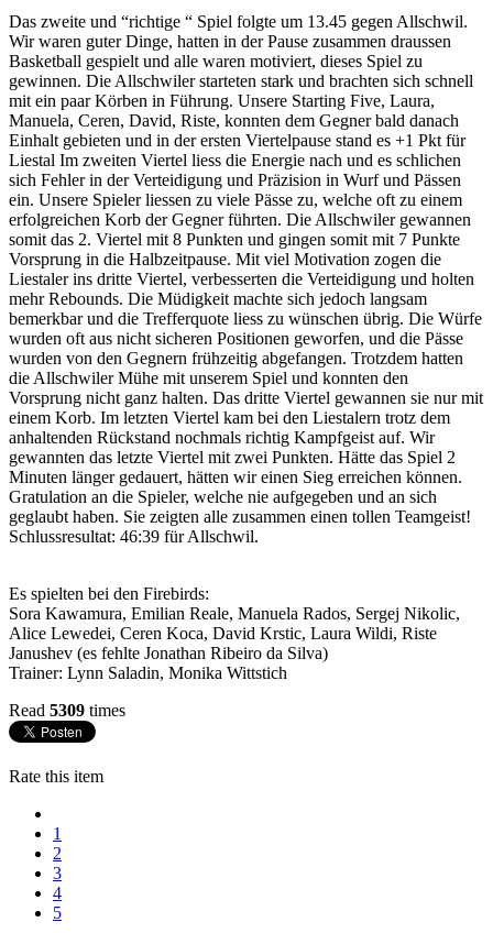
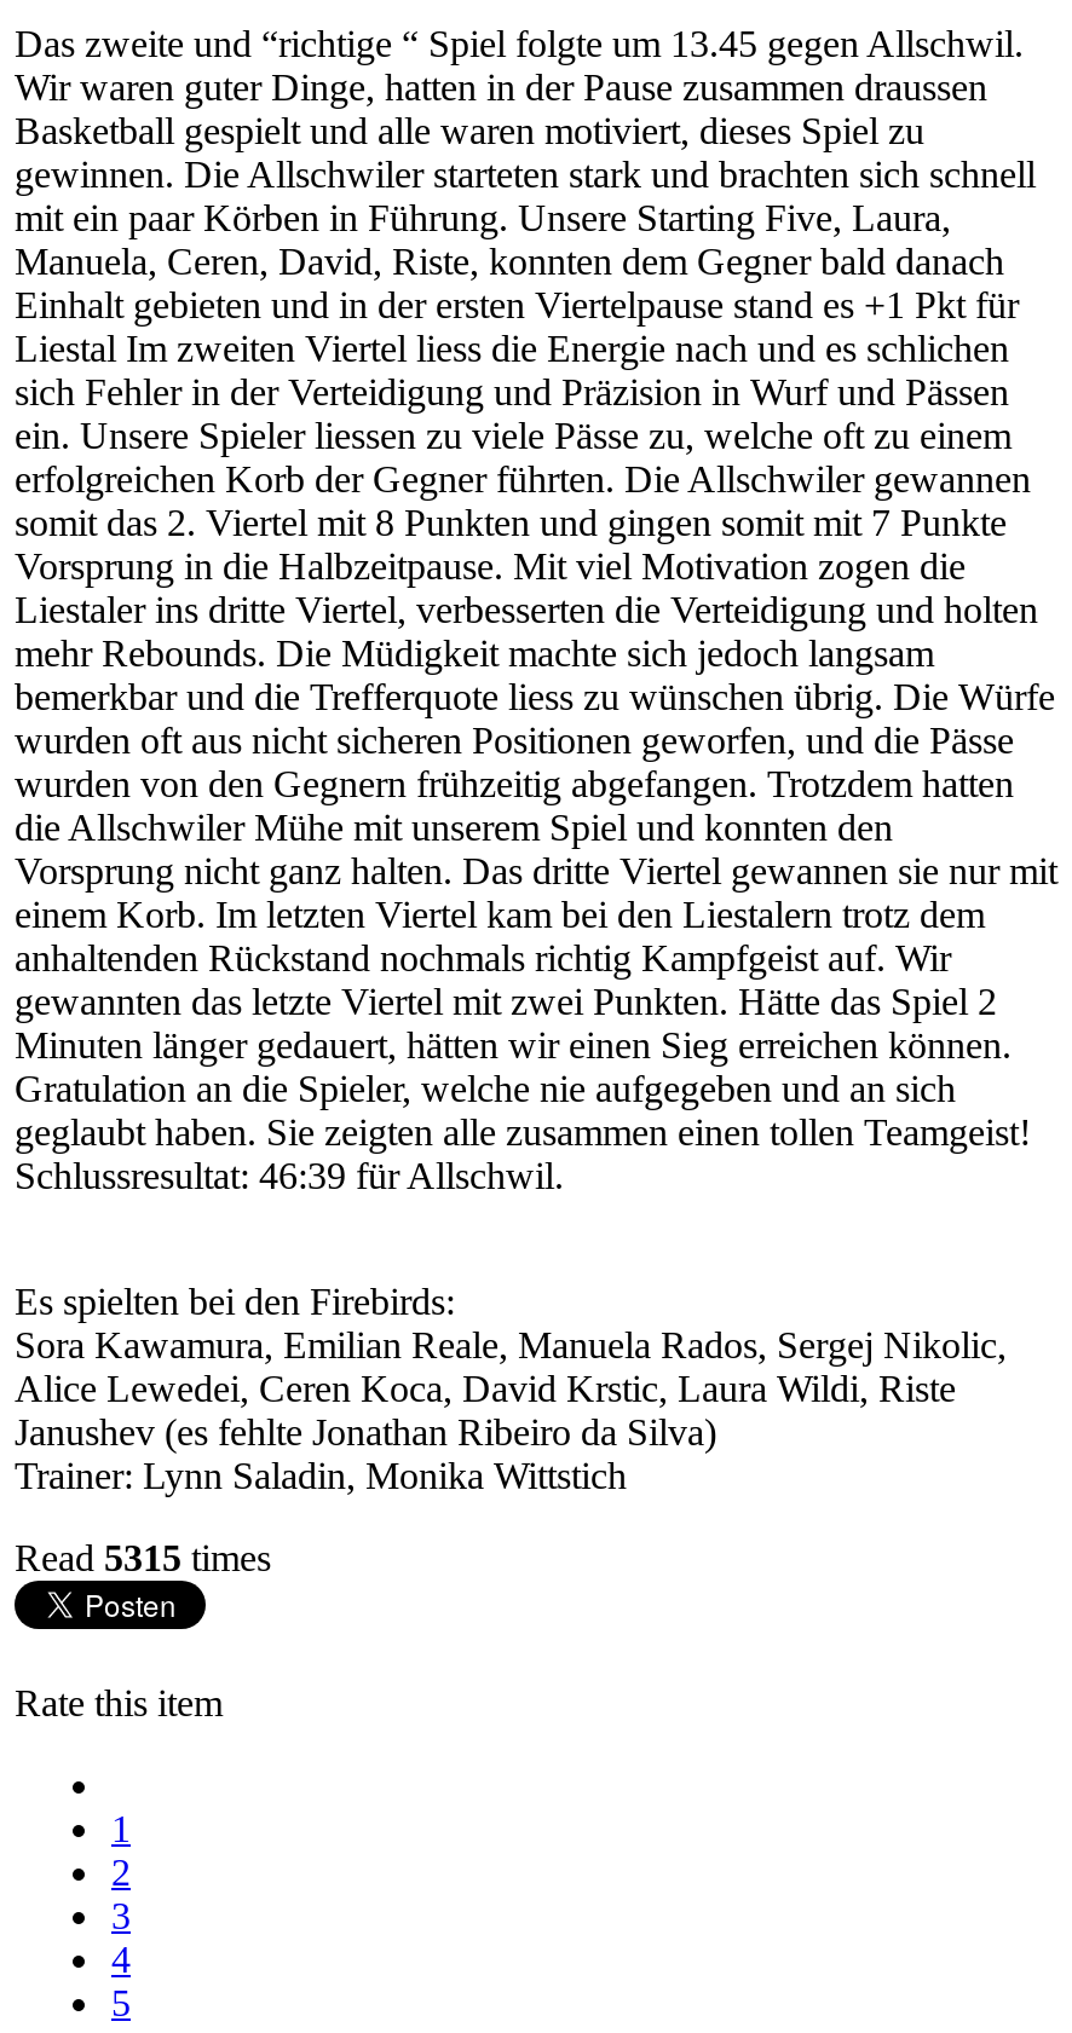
[9,701,125,719] Read 5309 times -> [15,1537,271,1578] Read 5315 times

